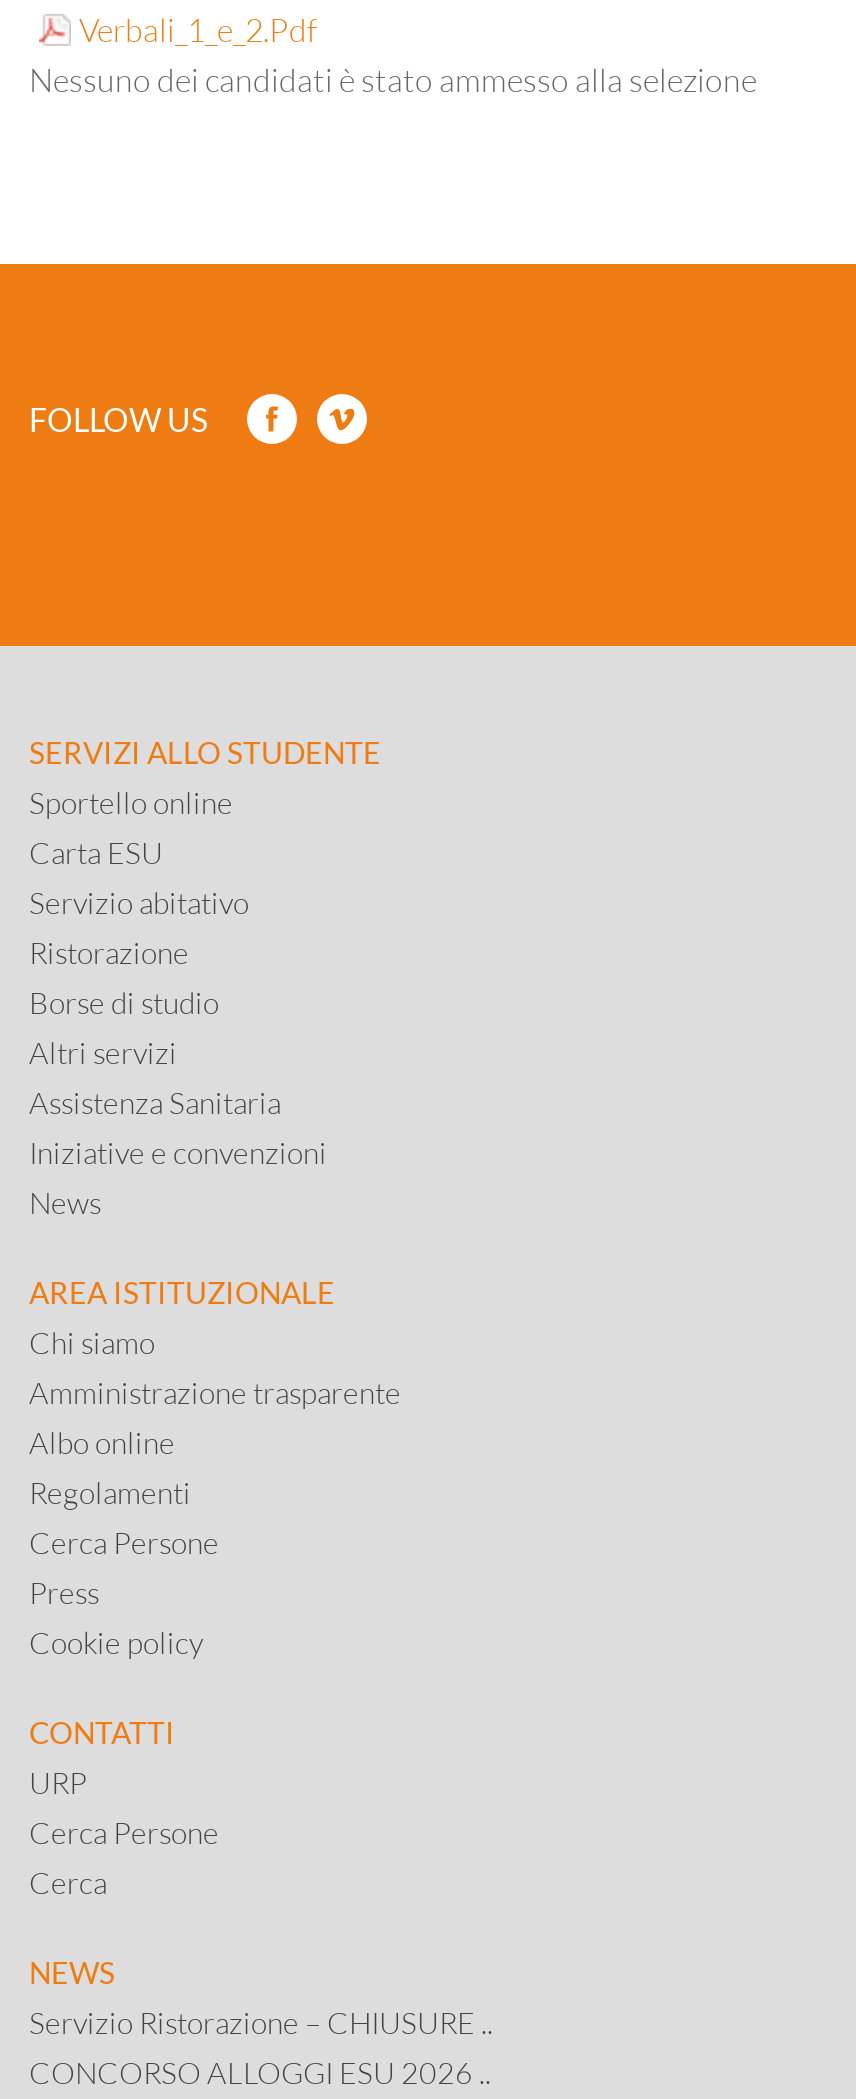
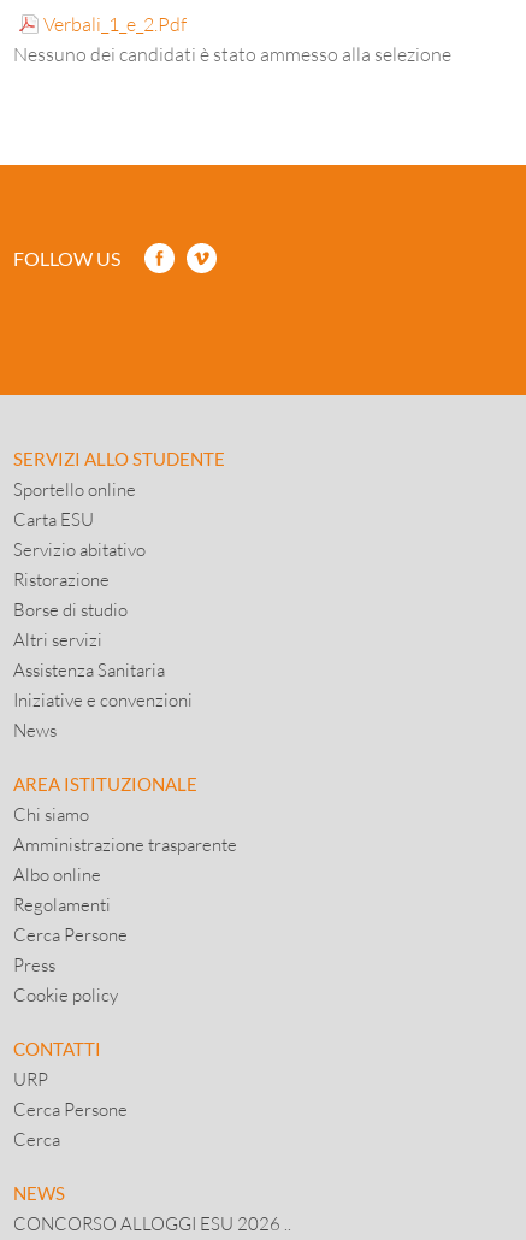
[29,2004,493,2040] Servizio Ristorazione – CHIUSURE .. -> none

